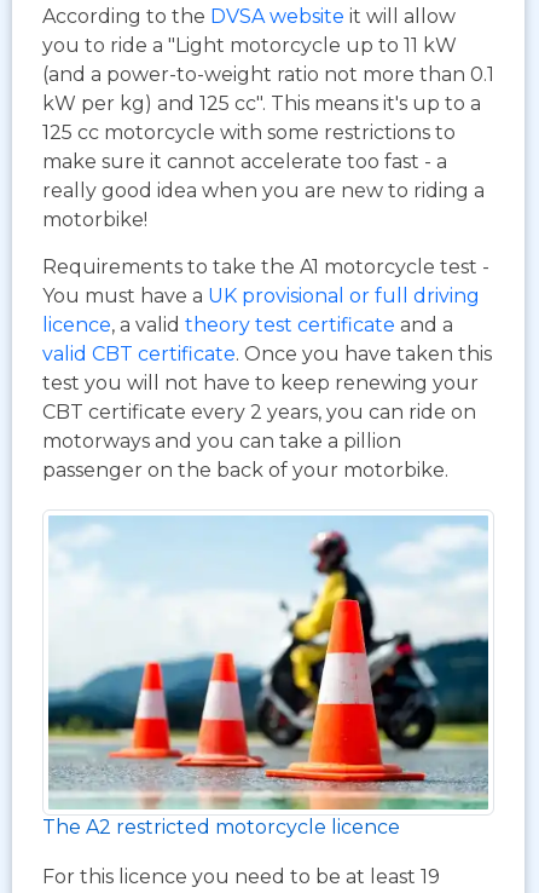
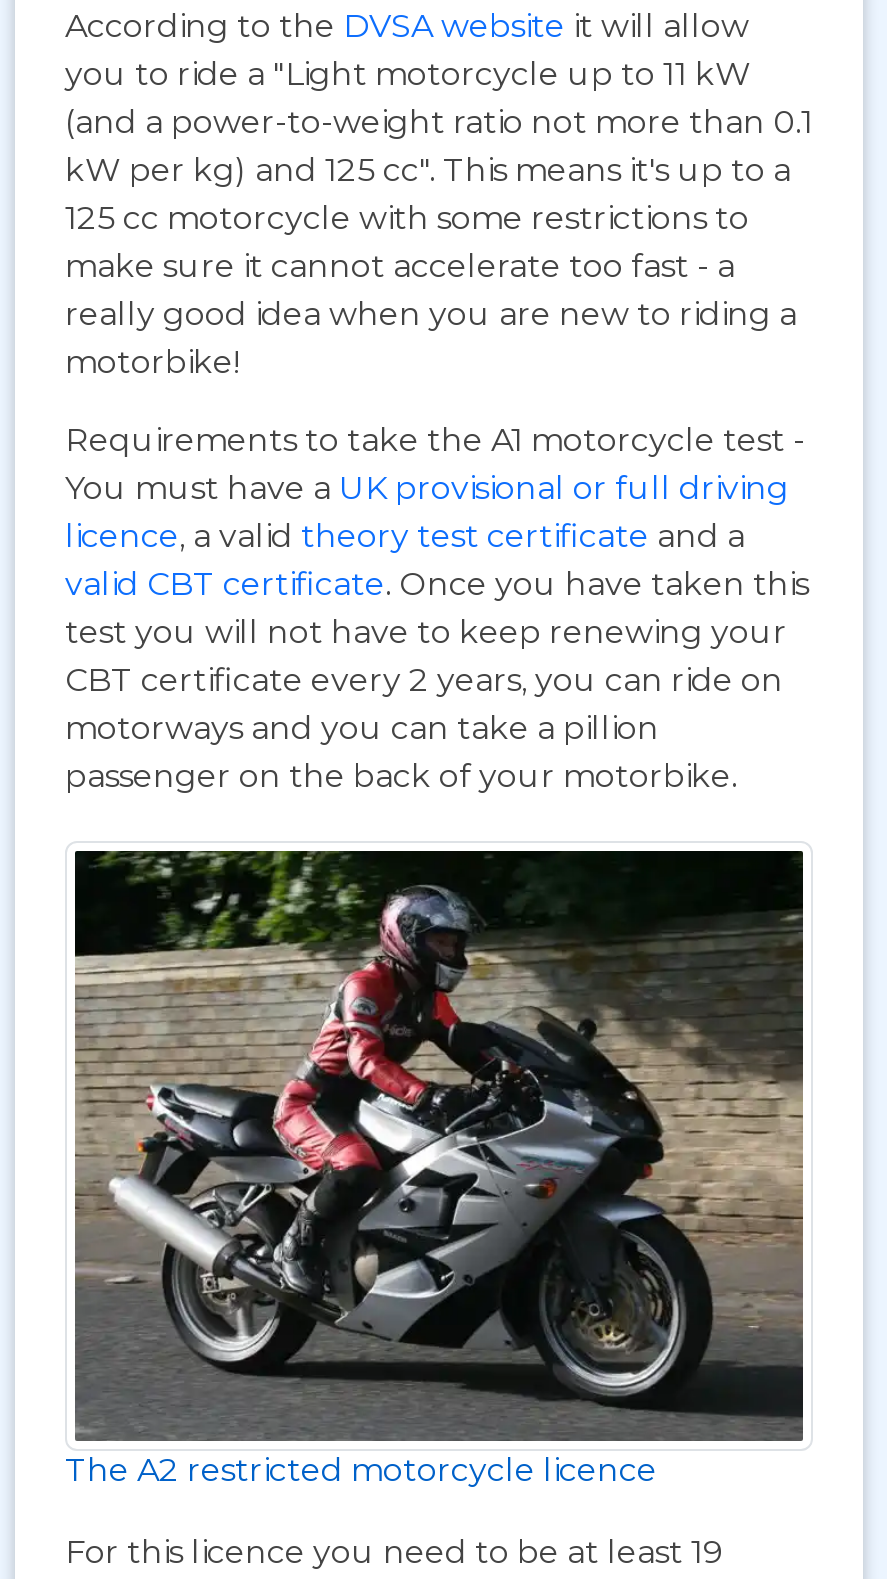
[48,515,489,811] [image] -> [73,850,805,1444] [image]

